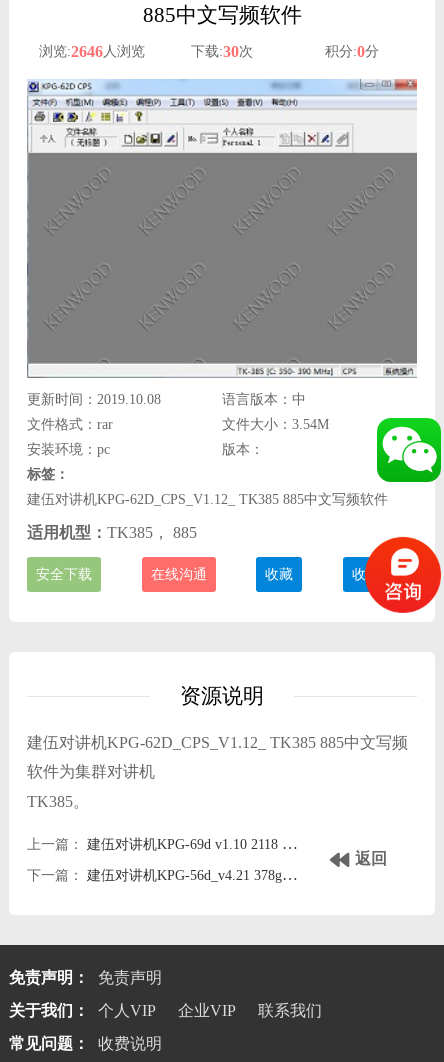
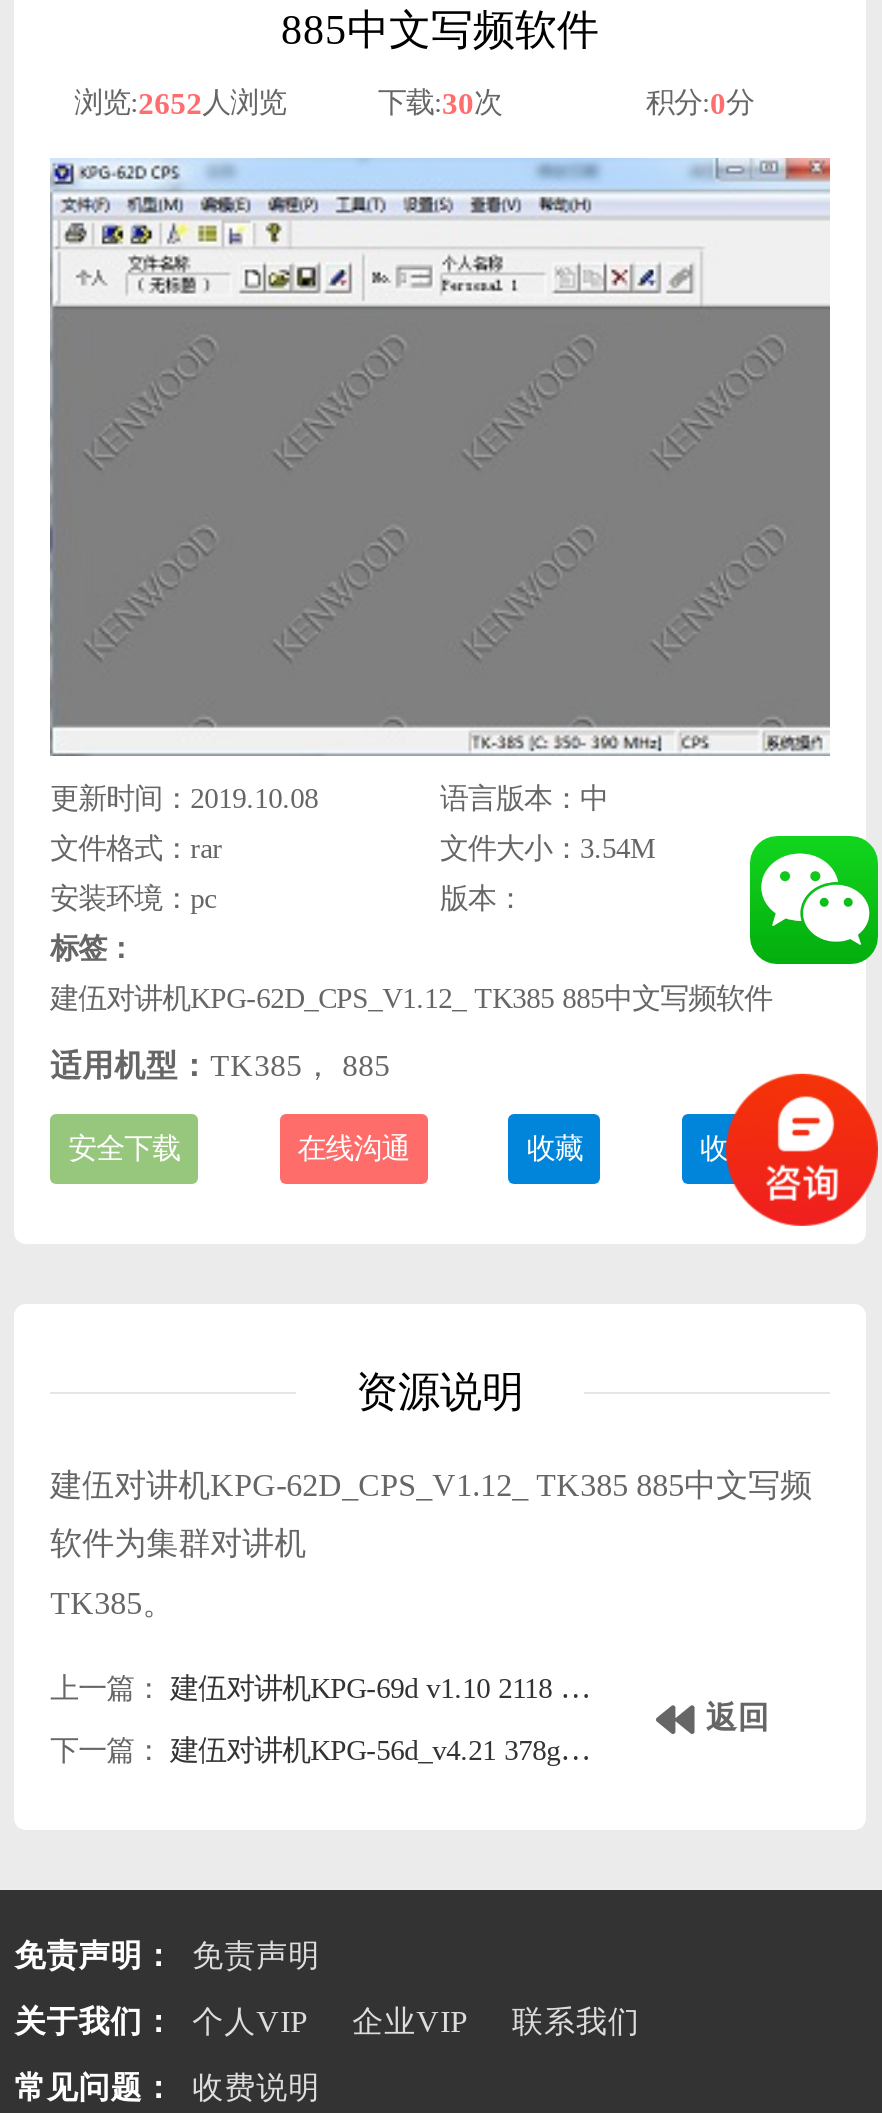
[39,43,145,60] 浏览:2646人浏览 -> [74,85,286,119] 浏览:2652人浏览

